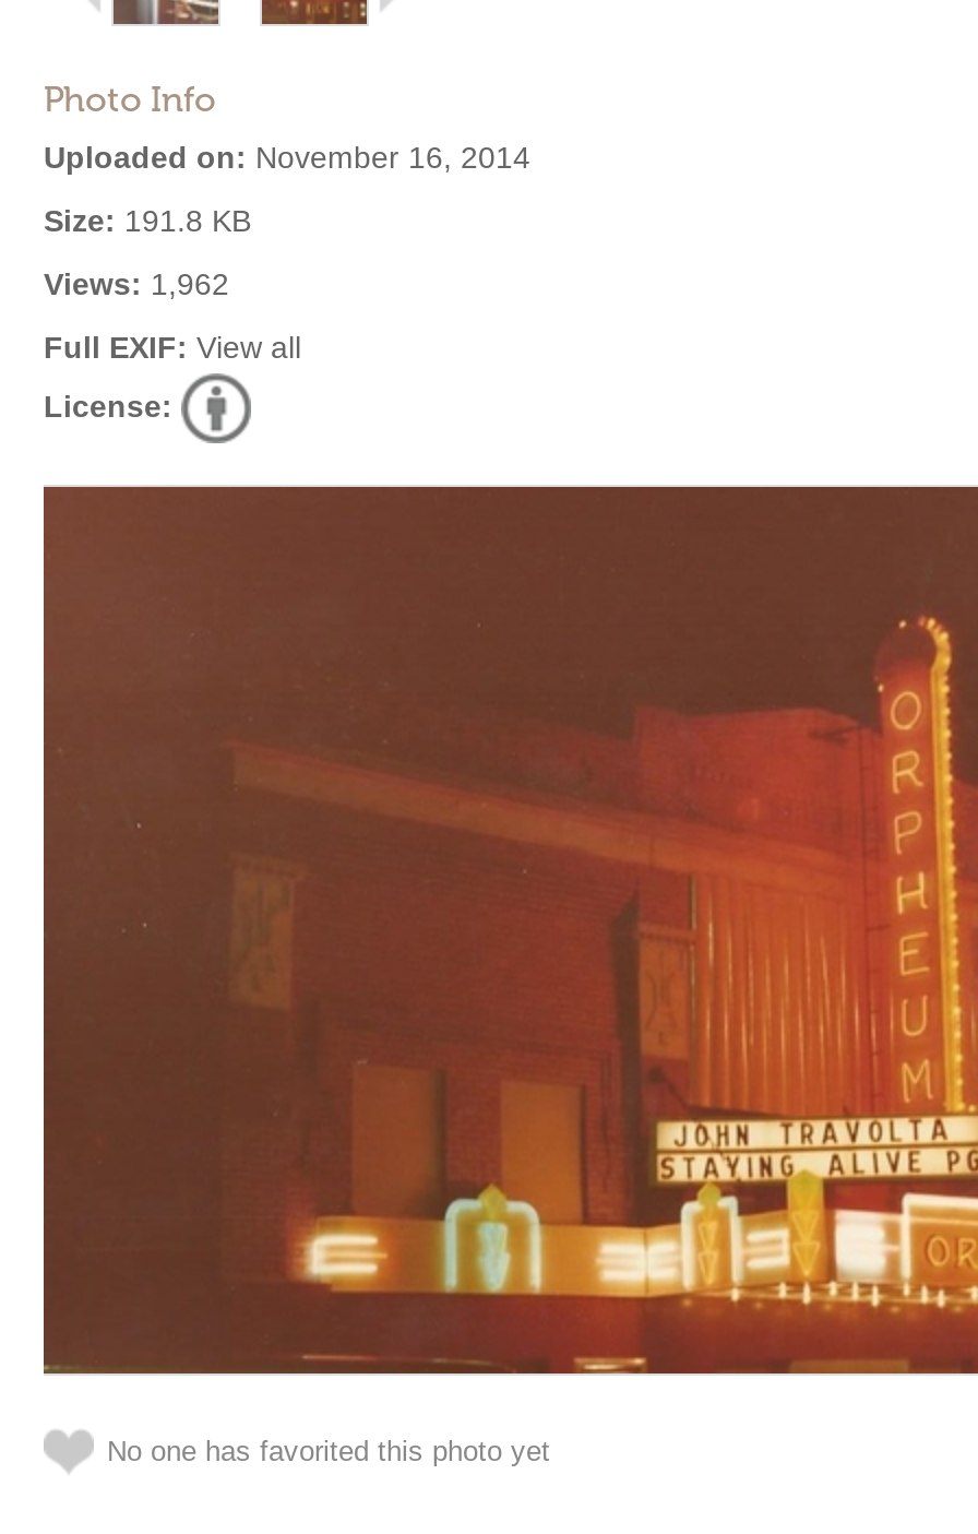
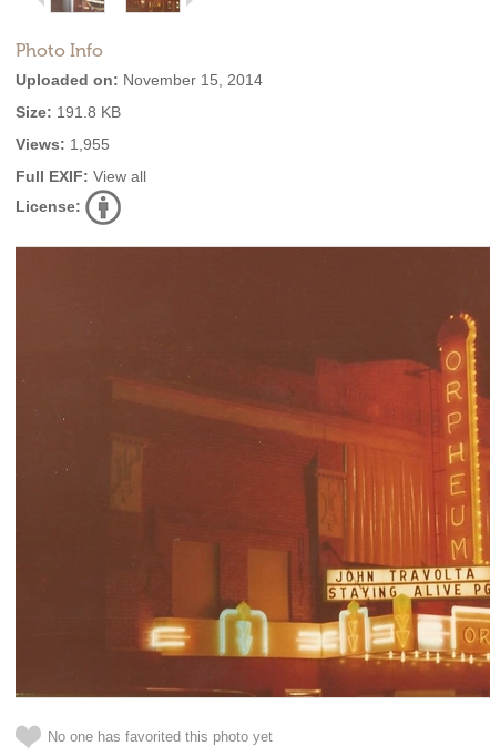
[44,140,530,175] Uploaded on: November 16, 2014 -> [16,71,263,89] Uploaded on: November 15, 2014
[44,266,229,301] Views: 1,962 -> [16,135,110,153] Views: 1,955

